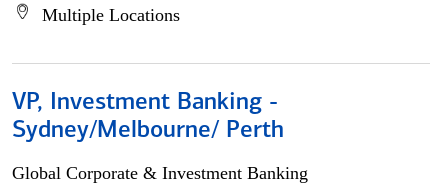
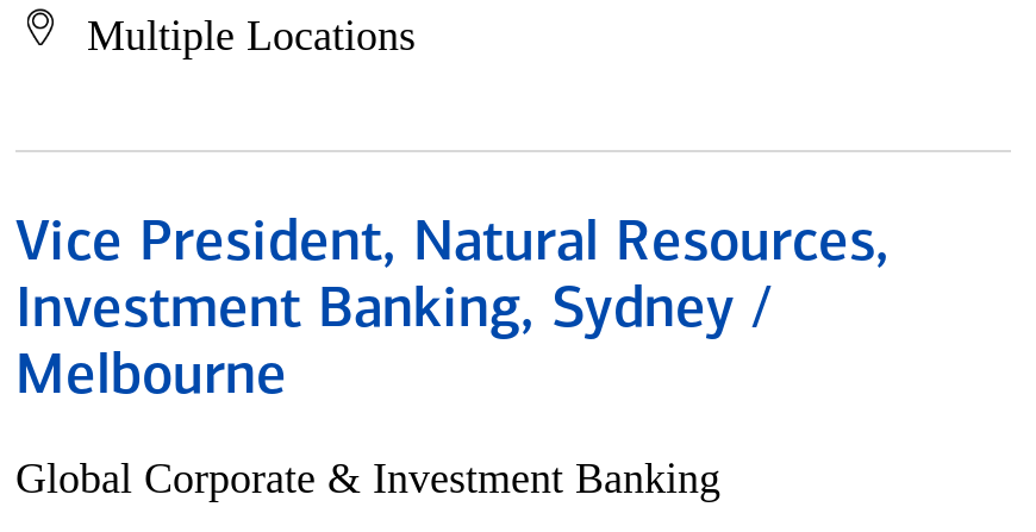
[12,91,284,143] VP, Investment Banking - | Sydney/Melbourne/ Perth -> [15,217,890,407] Vice President, Natural Resources, | Investment Banking, Sydney / | Melbourne

